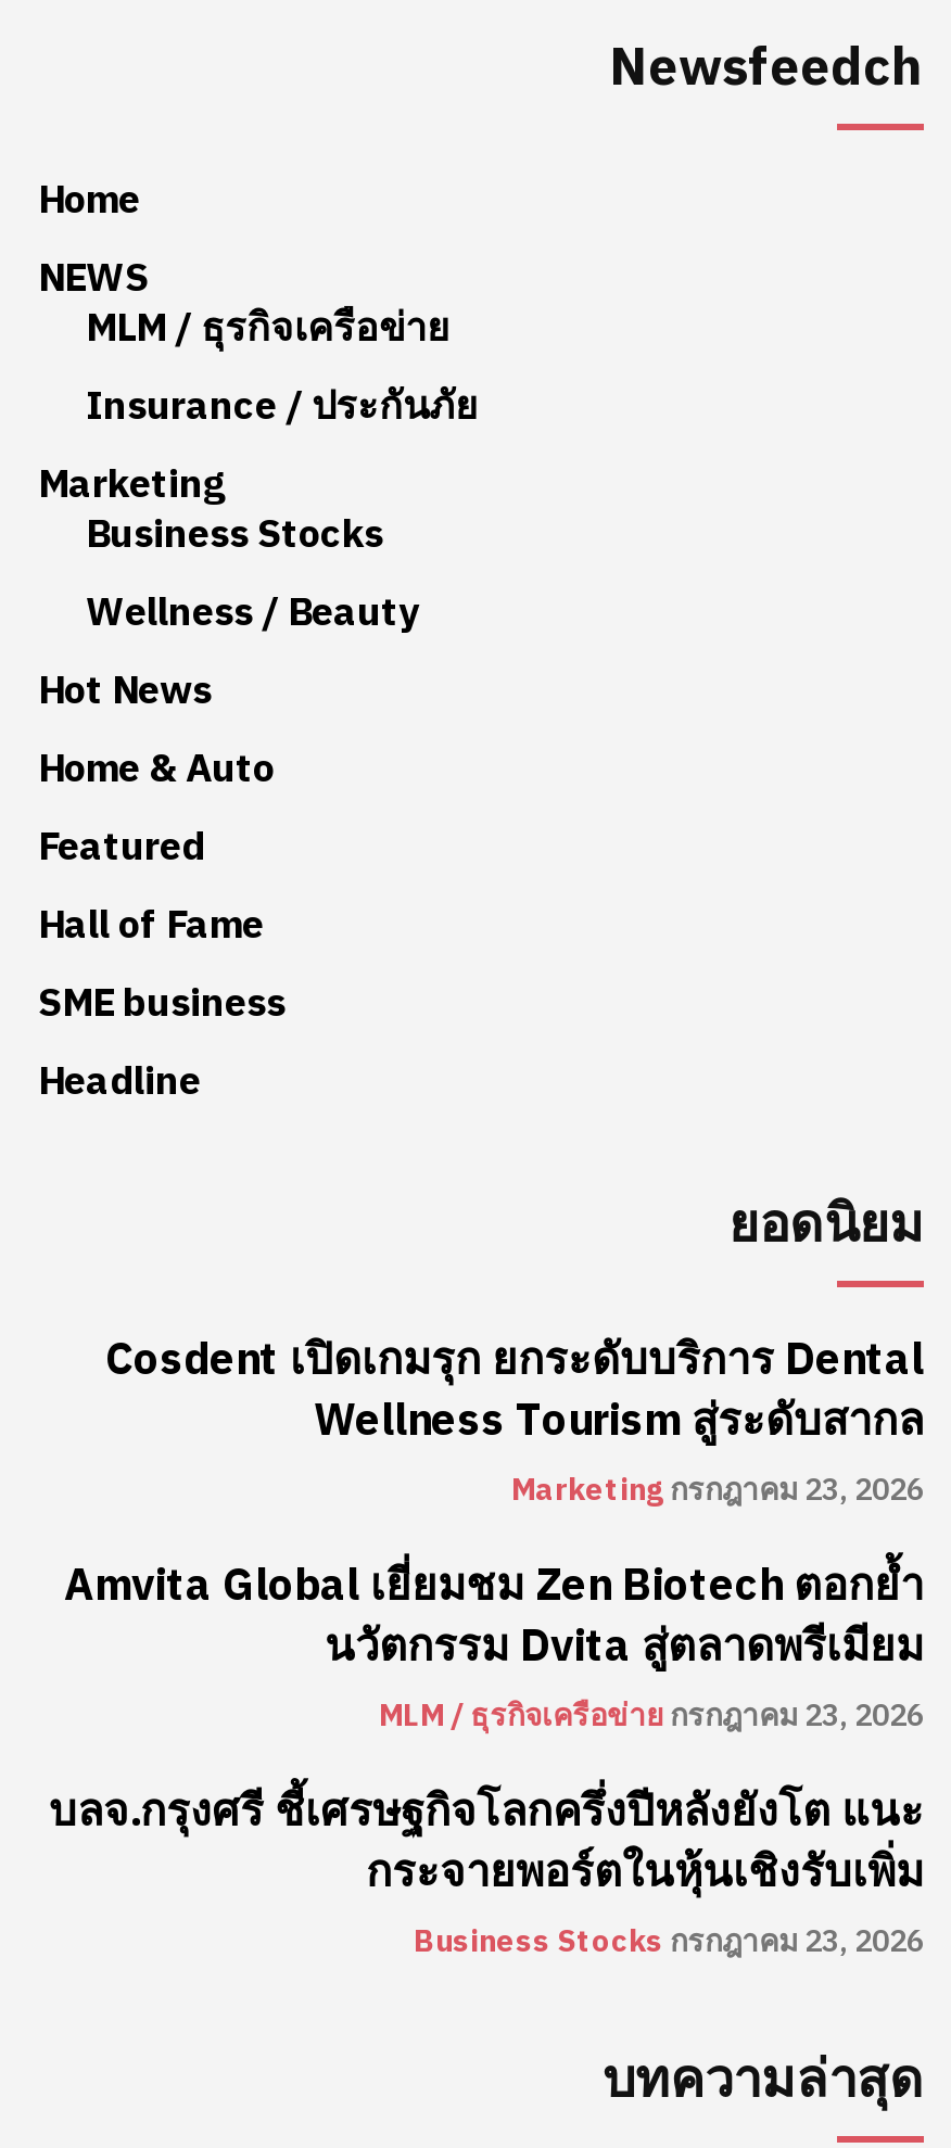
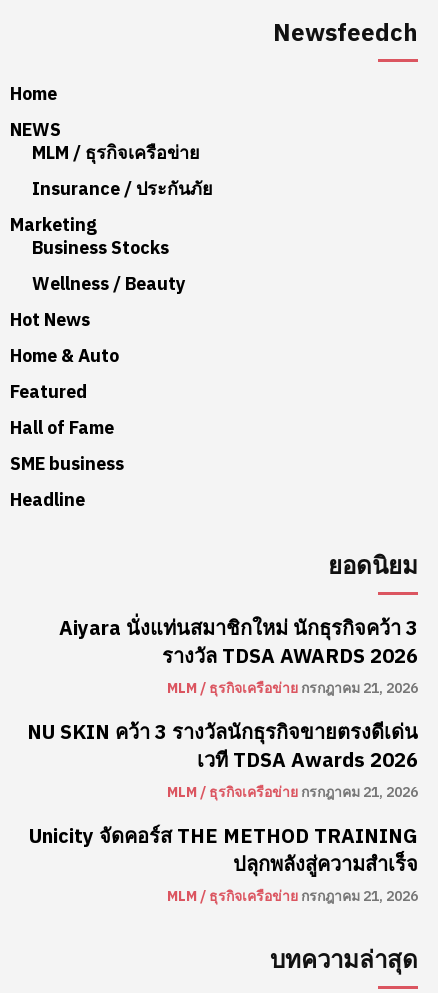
[105,1326,924,1513] Cosdent เปิดเกมรุก ยกระดับบริการ Dental | Wellness Tourism สู่ระดับสากล | Marketing กรกฎาคม 23, 2026 -> [59,613,418,699] Aiyara นั่งแท่นสมาชิกใหม่ นักธุรกิจคว้า 3 | รางวัล TDSA AWARDS 2026 | MLM / ธุรกิจเครือข่าย กรกฎาคม 21, 2026
[64,1552,924,1739] Amvita Global เยี่ยมชม Zen Biotech ตอกย้ำ | นวัตกรรม Dvita สู่ตลาดพรีเมียม | MLM / ธุรกิจเครือข่าย กรกฎาคม 23, 2026 -> [27,717,418,803] NU SKIN คว้า 3 รางวัลนักธุรกิจขายตรงดีเด่น | เวที TDSA Awards 2026 | MLM / ธุรกิจเครือข่าย กรกฎาคม 21, 2026
[49,1778,924,1965] บลจ.กรุงศรี ชี้เศรษฐกิจโลกครึ่งปีหลังยังโต แนะ | กระจายพอร์ตในหุ้นเชิงรับเพิ่ม | Business Stocks กรกฎาคม 23, 2026 -> [29,821,418,907] Unicity จัดคอร์ส THE METHOD TRAINING | ปลุกพลังสู่ความสำเร็จ | MLM / ธุรกิจเครือข่าย กรกฎาคม 21, 2026

